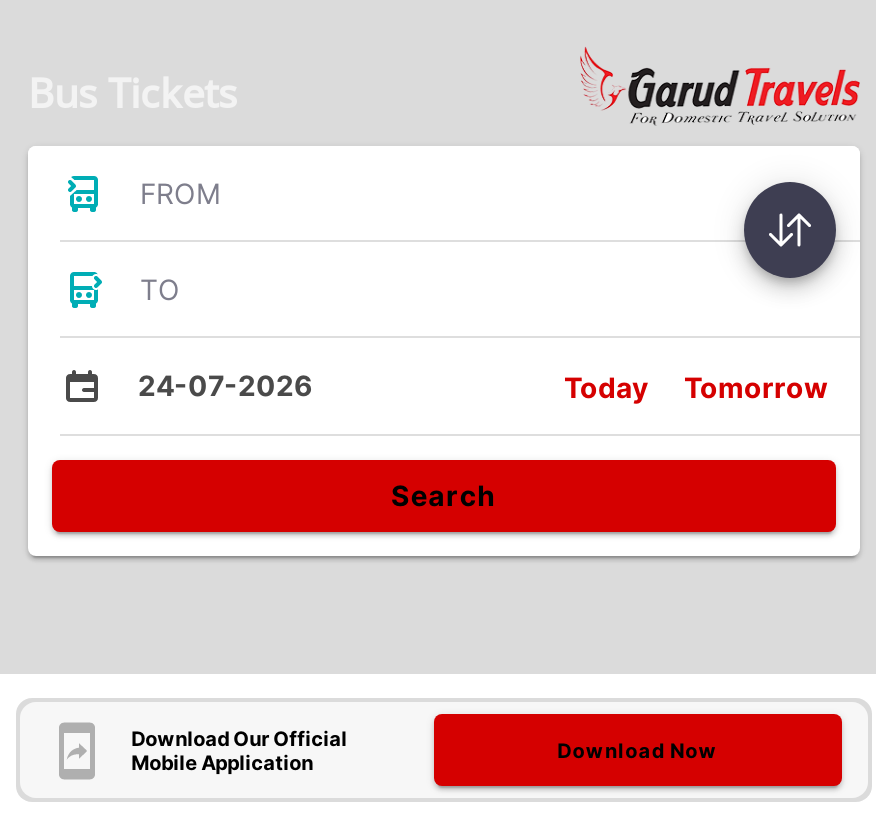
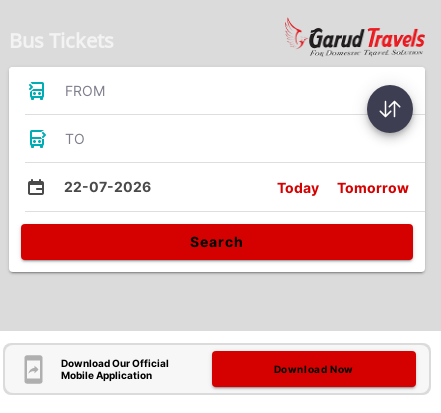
[138,368,312,402] 24-07-2026 -> [64,178,151,195] 22-07-2026

